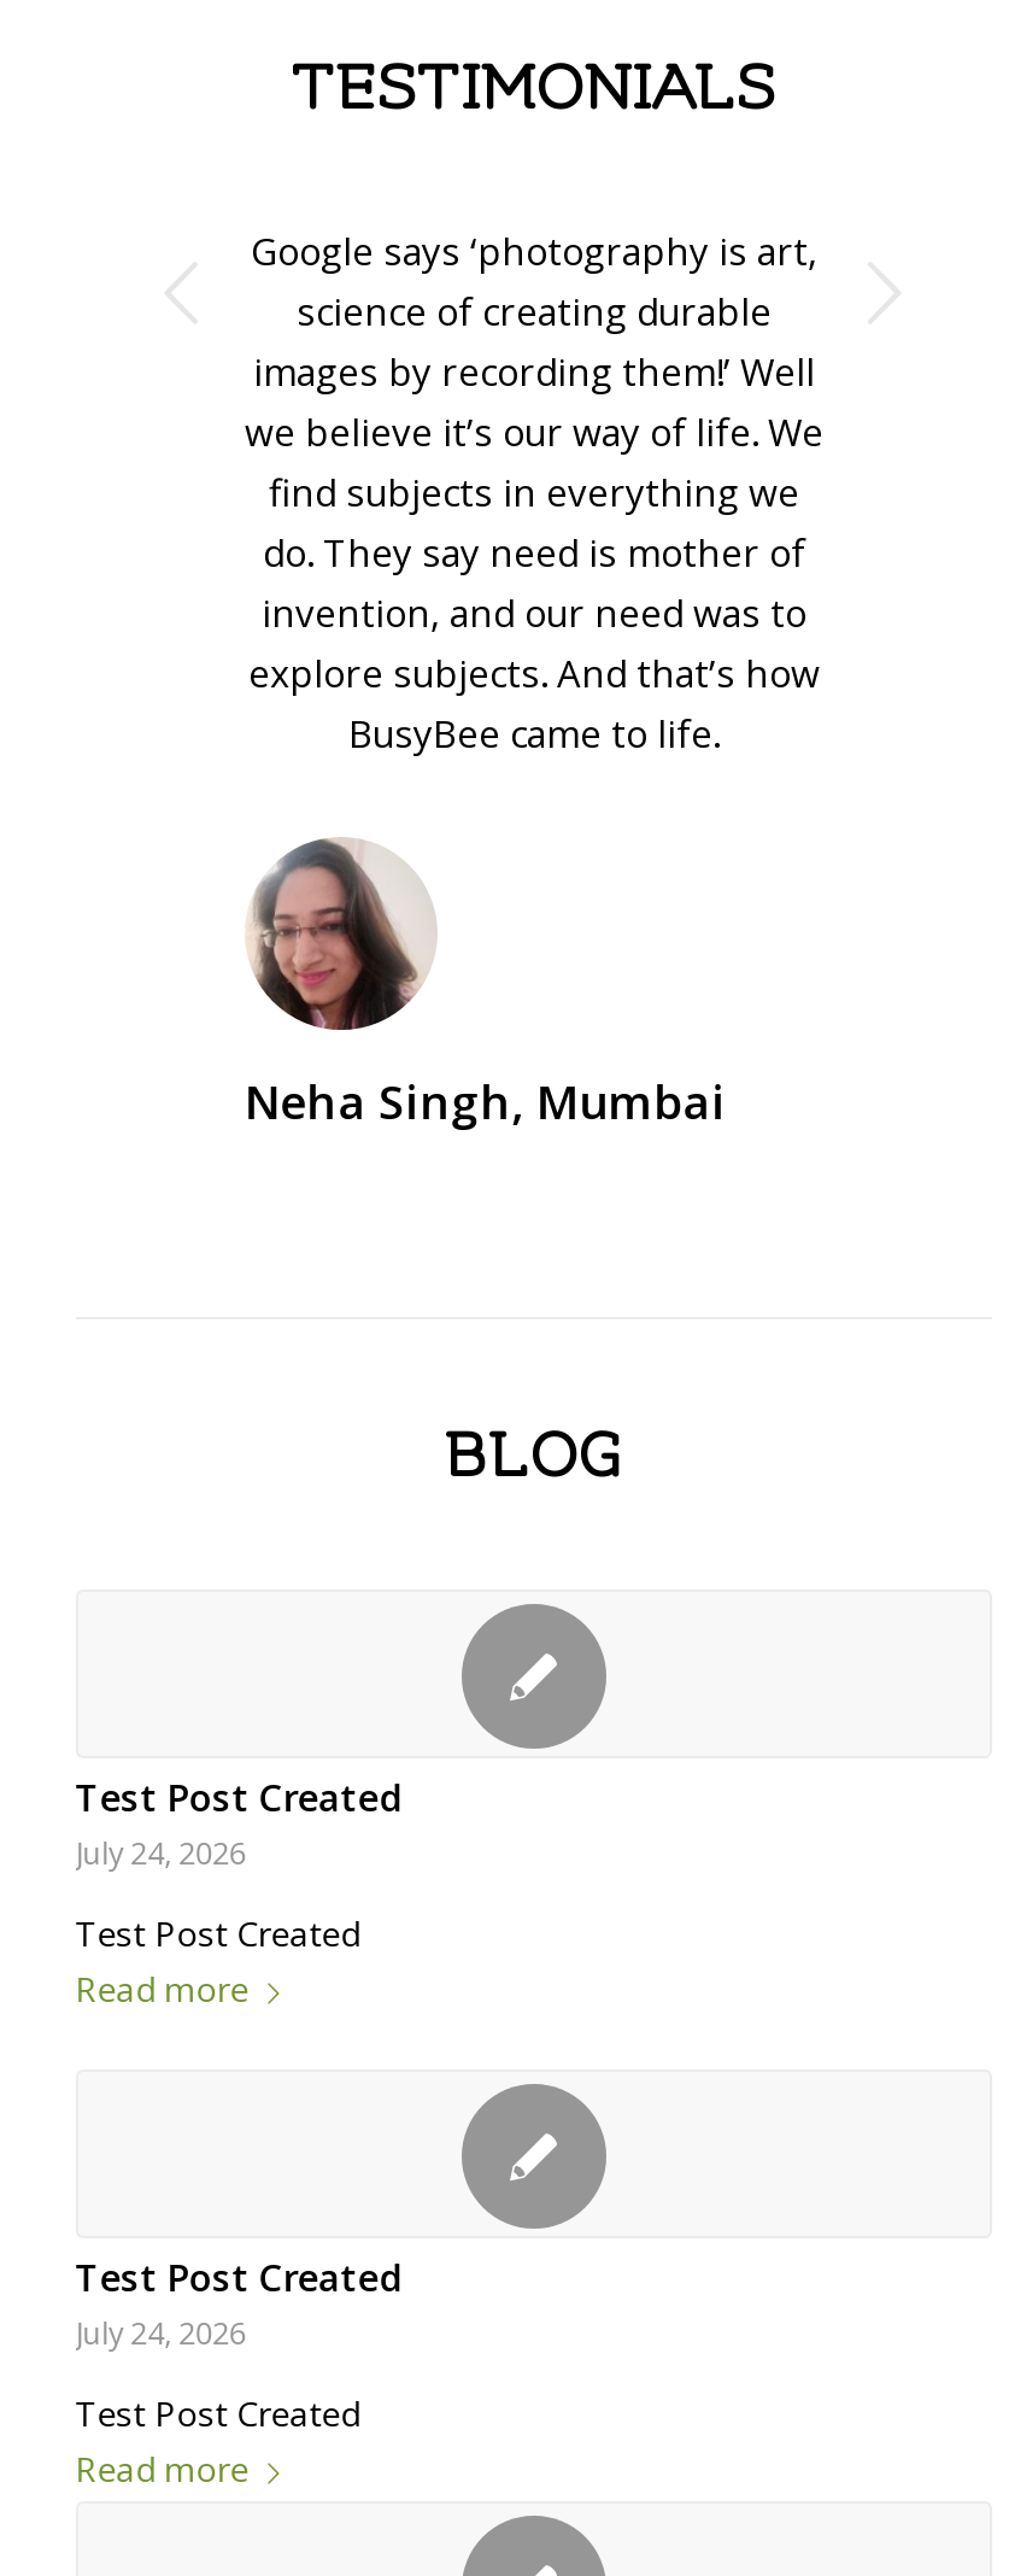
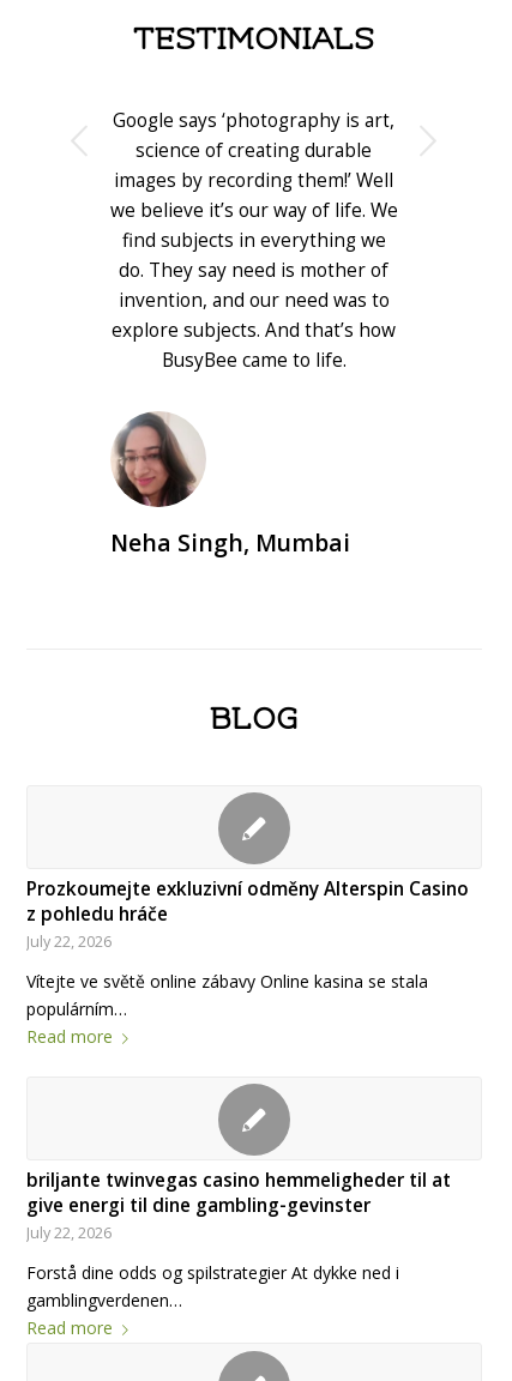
[75,1773,403,1874] Test Post Created | July 24, 2026 -> [26,876,468,952] Prozkoumejte exkluzivní odměny Alterspin Casino | z pohledu hráče | July 22, 2026
[75,1910,359,1956] Test Post Created -> [26,970,428,1020] Vítejte ve světě online zábavy Online kasina se stala | populárním…
[75,2252,403,2353] Test Post Created | July 24, 2026 -> [26,1167,450,1243] briljante twinvegas casino hemmeligheder til at | give energi til dine gambling-gevinster | July 22, 2026
[75,2389,359,2435] Test Post Created -> [26,1261,399,1311] Forstå dine odds og spilstrategier At dykke ned i | gamblingverdenen…

